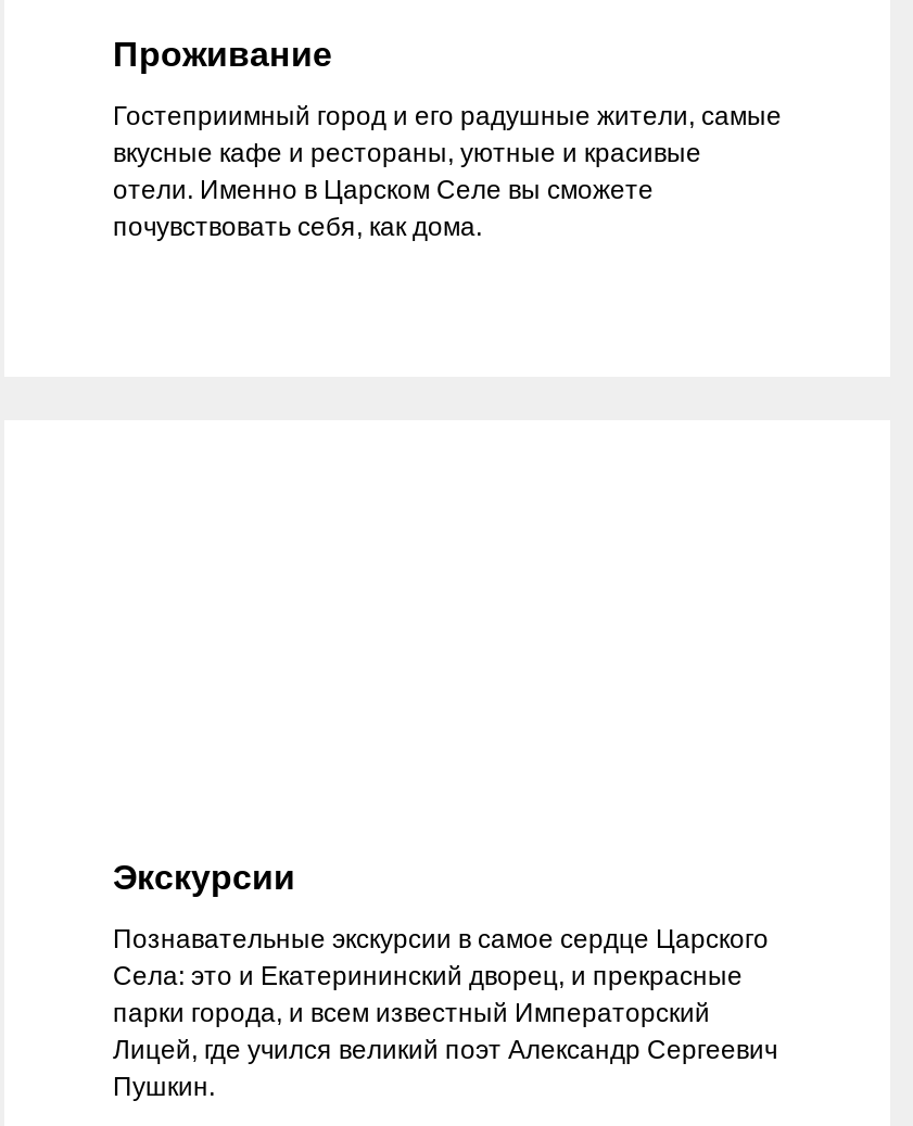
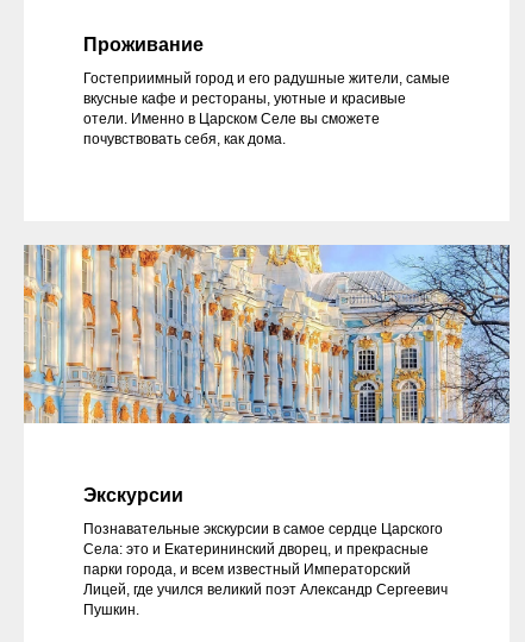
none -> [23,244,511,424] [image]

